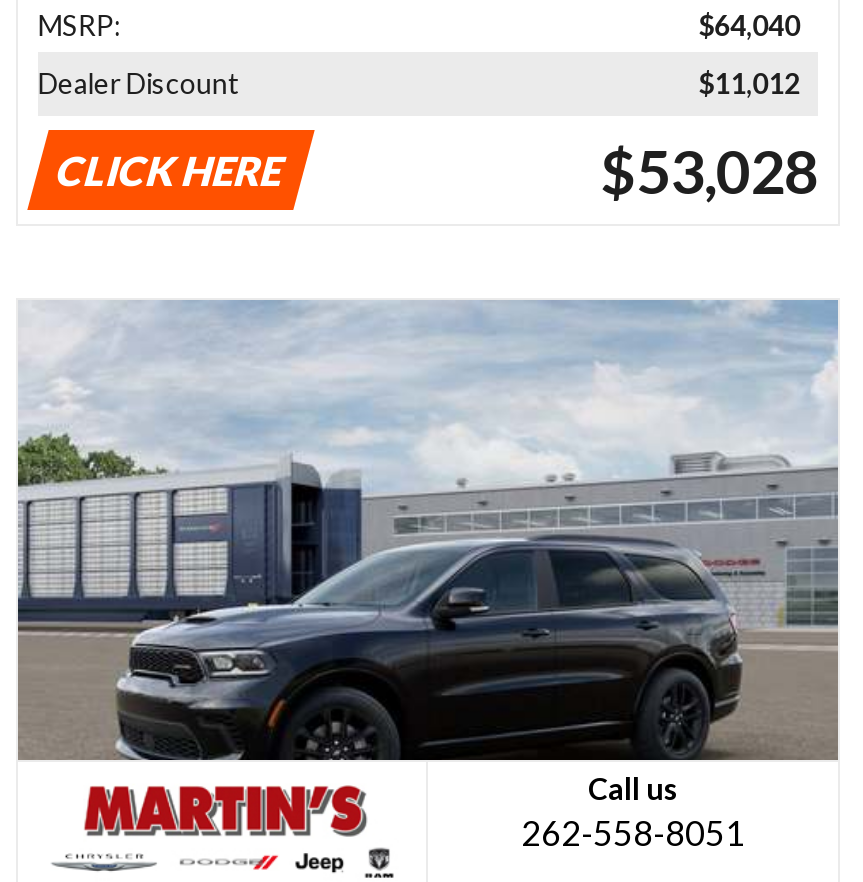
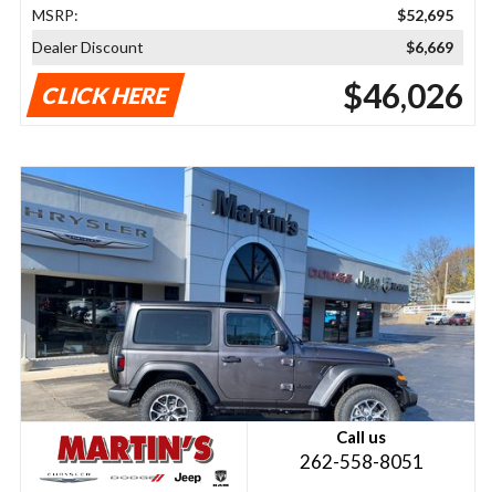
[698,9,818,43] $64,040 -> [397,5,463,24] $52,695
[698,67,818,101] $11,012 -> [406,37,463,56] $6,669
[600,135,818,207] $53,028 -> [343,75,463,115] $46,026
[16,301,840,763] [image] -> [21,167,476,422] [image]

